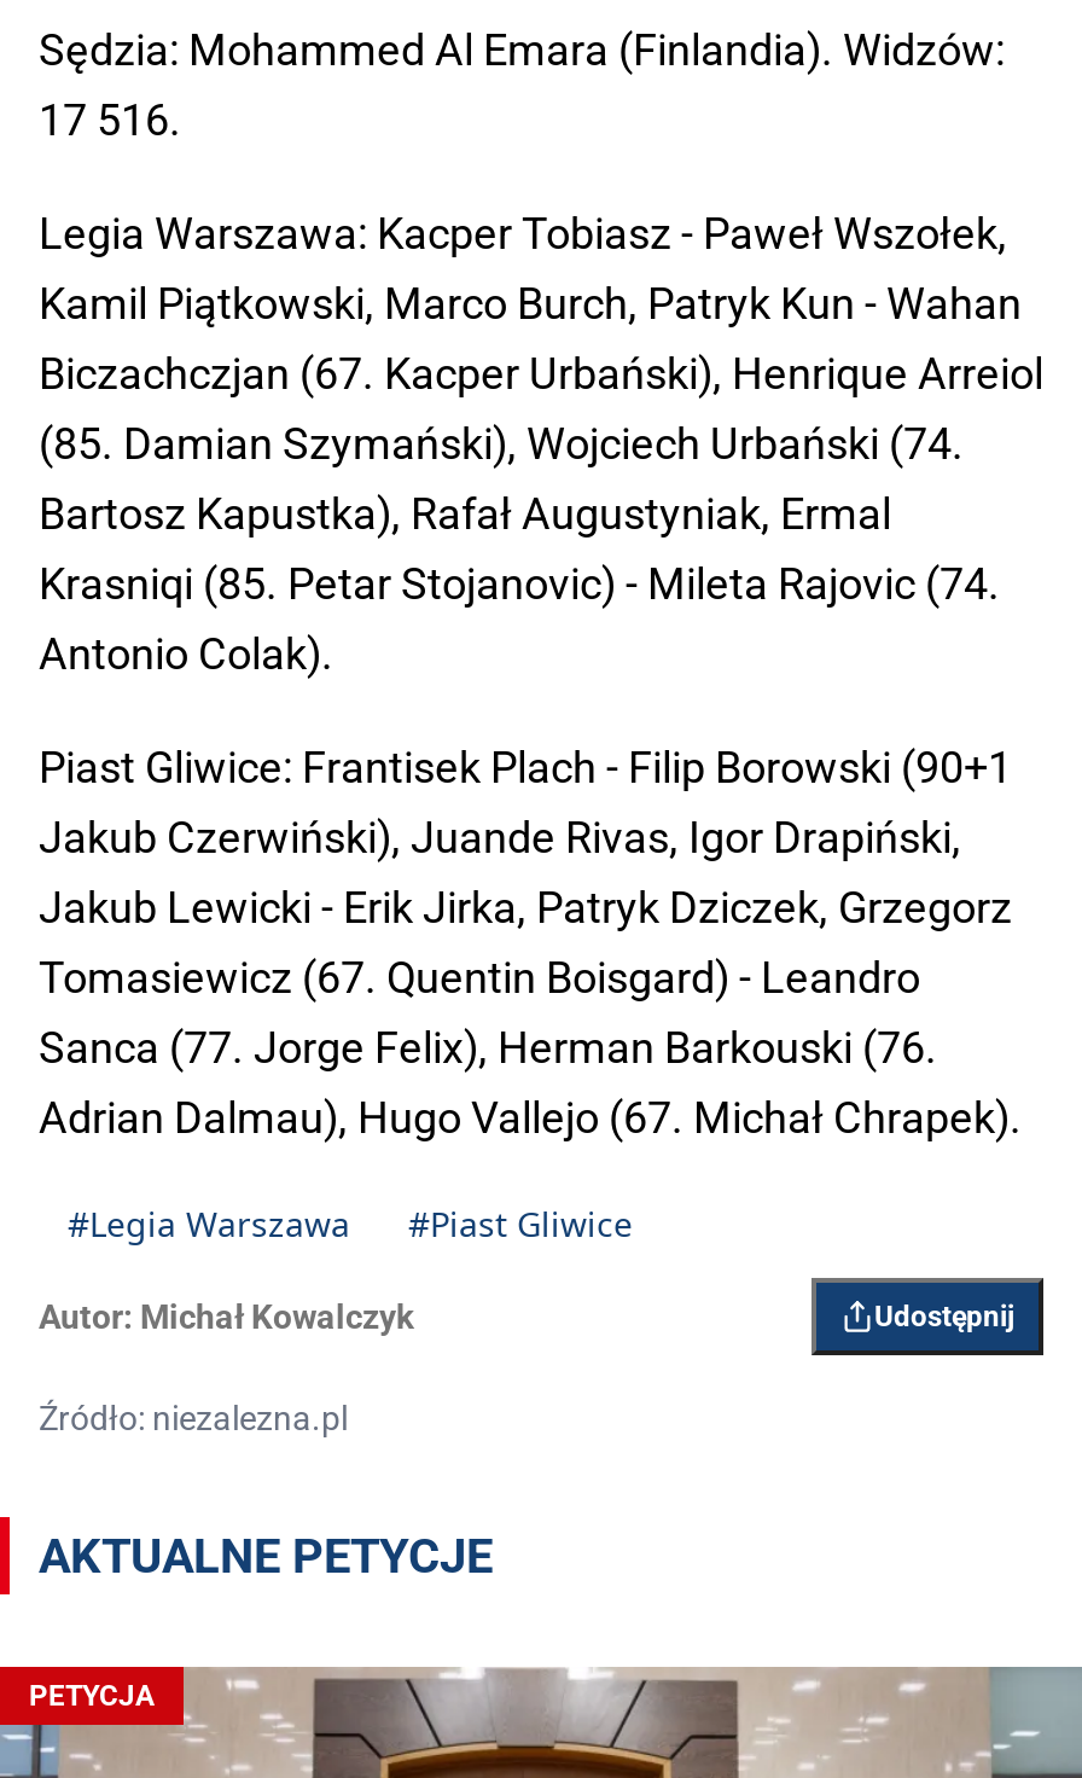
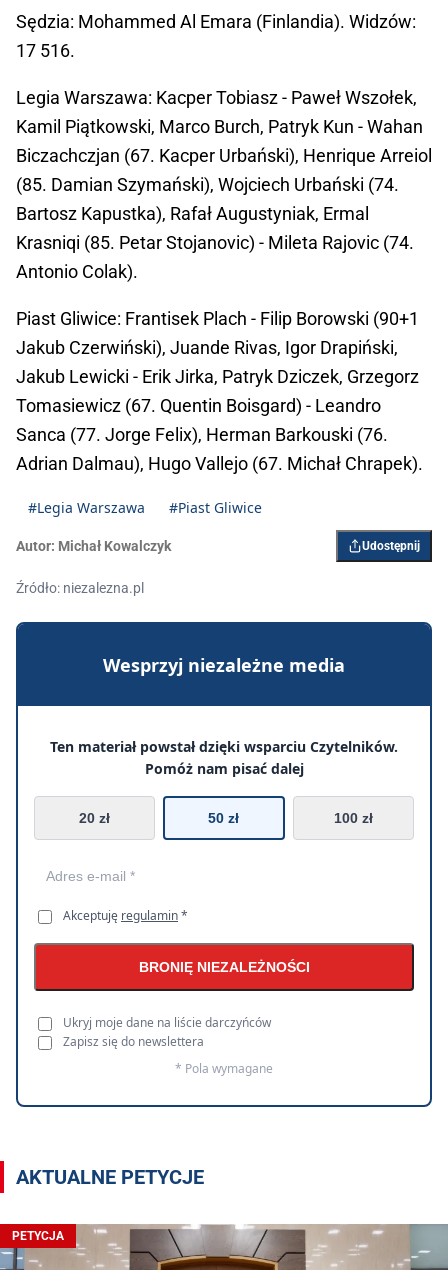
none -> [15,621,433,1108] [image] | Wesprzyj niezależne media | Ten materiał powstał dzięki wsparciu Czytelników. | Pomóż nam pisać dalej | 20 zł | 50 zł | 100 zł
none -> [63,907,309,1077] Akceptuję regulamin * | BRONIĘ NIEZALEŻNOŚCI | Ukryj moje dane na liście darczyńców | Zapisz się do newslettera | * Pola wymagane

